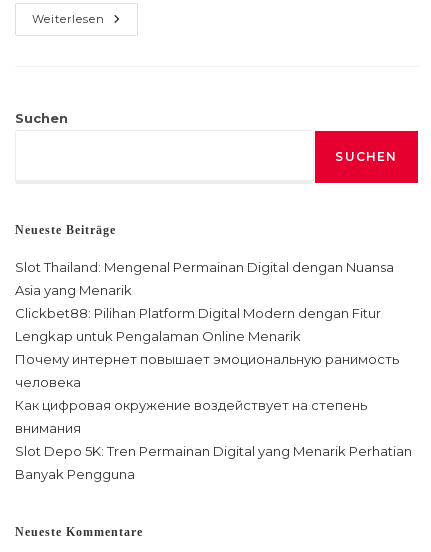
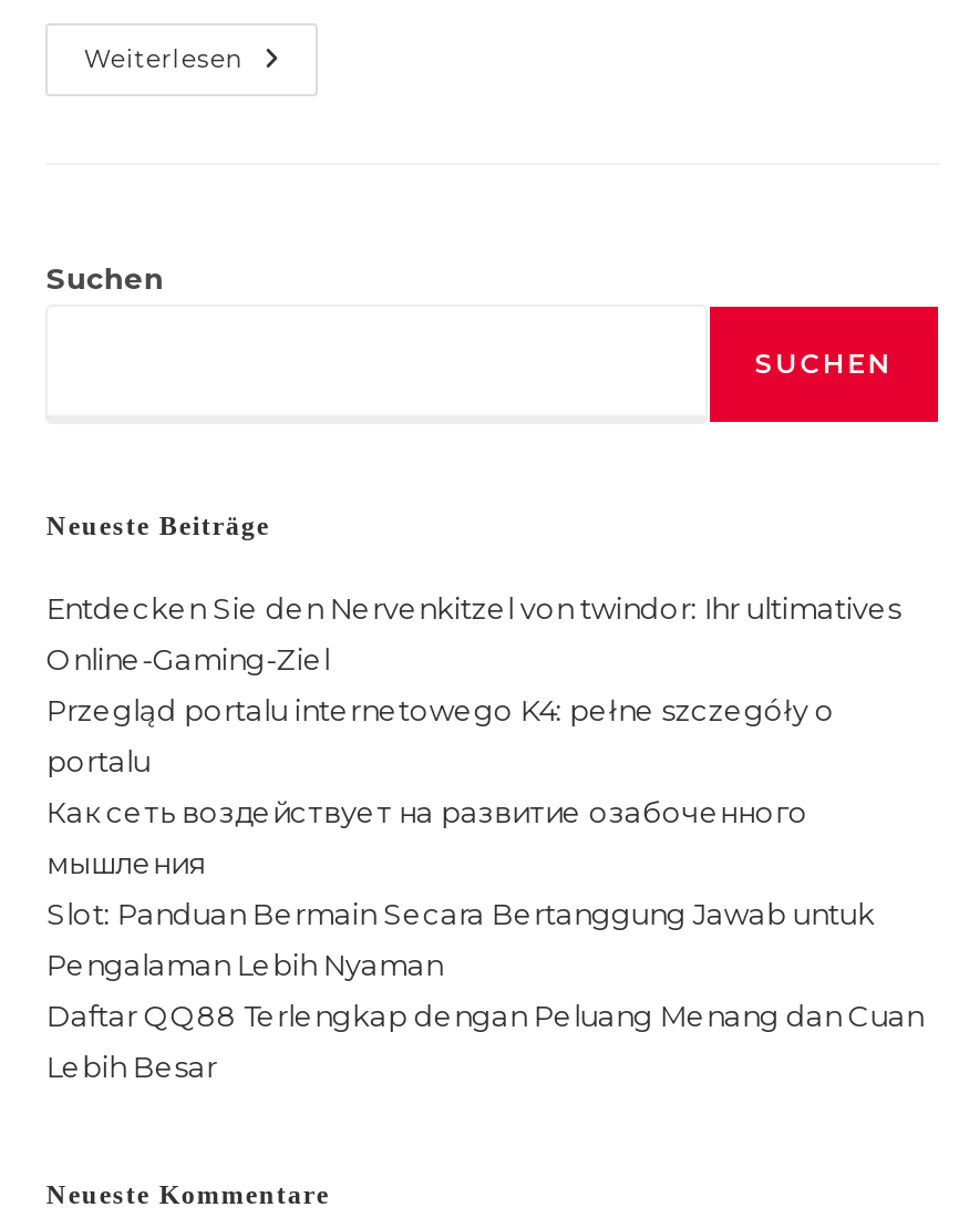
[15,259,412,482] Slot Thailand: Mengenal Permainan Digital dengan Nuansa | Asia yang Menarik | Clickbet88: Pilihan Platform Digital Modern dengan Fitur | Lengkap untuk Pengalaman Online Menarik | Почему интернет повышает эмоциональную ранимость | человека | Как цифровая окружение воздействует на степень | внимания | Slot Depo 5K: Tren Permainan Digital yang Menarik Perhatian | Banyak Pengguna -> [46,590,923,1084] Entdecken Sie den Nervenkitzel von twindor: Ihr ultimatives | Online-Gaming-Ziel | Przegląd portalu internetowego K4: pełne szczegóły o | portalu | Как сеть воздействует на развитие озабоченного | мышления | Slot: Panduan Bermain Secara Bertanggung Jawab untuk | Pengalaman Lebih Nyaman | Daftar QQ88 Terlengkap dengan Peluang Menang dan Cuan | Lebih Besar

